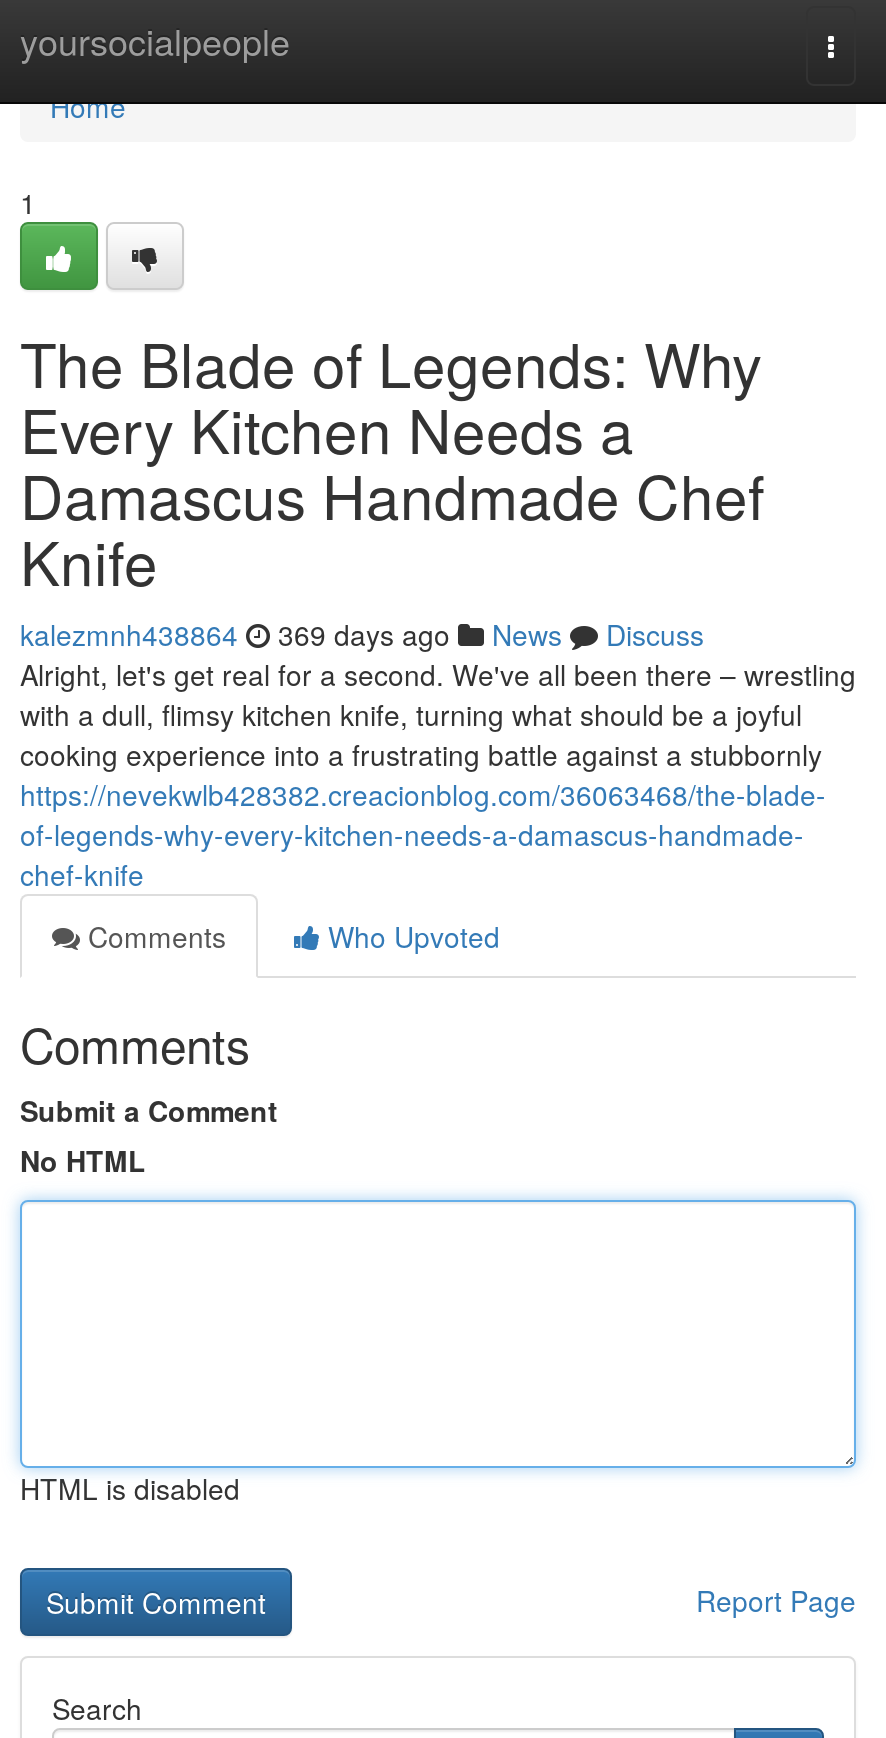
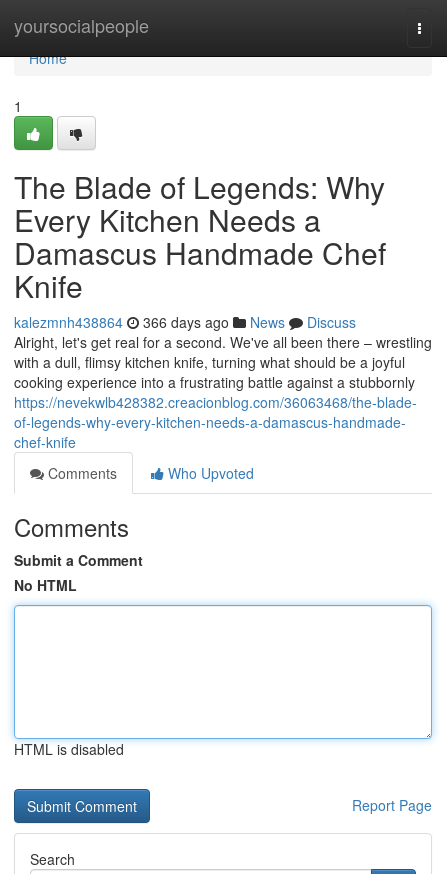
[20,614,704,654] kalezmnh438864 369 days ago News Discuss -> [14,312,356,332] kalezmnh438864 366 days ago News Discuss

